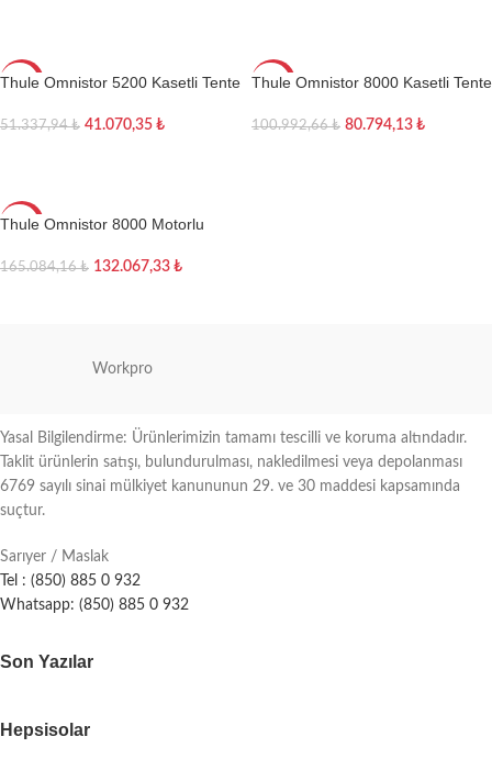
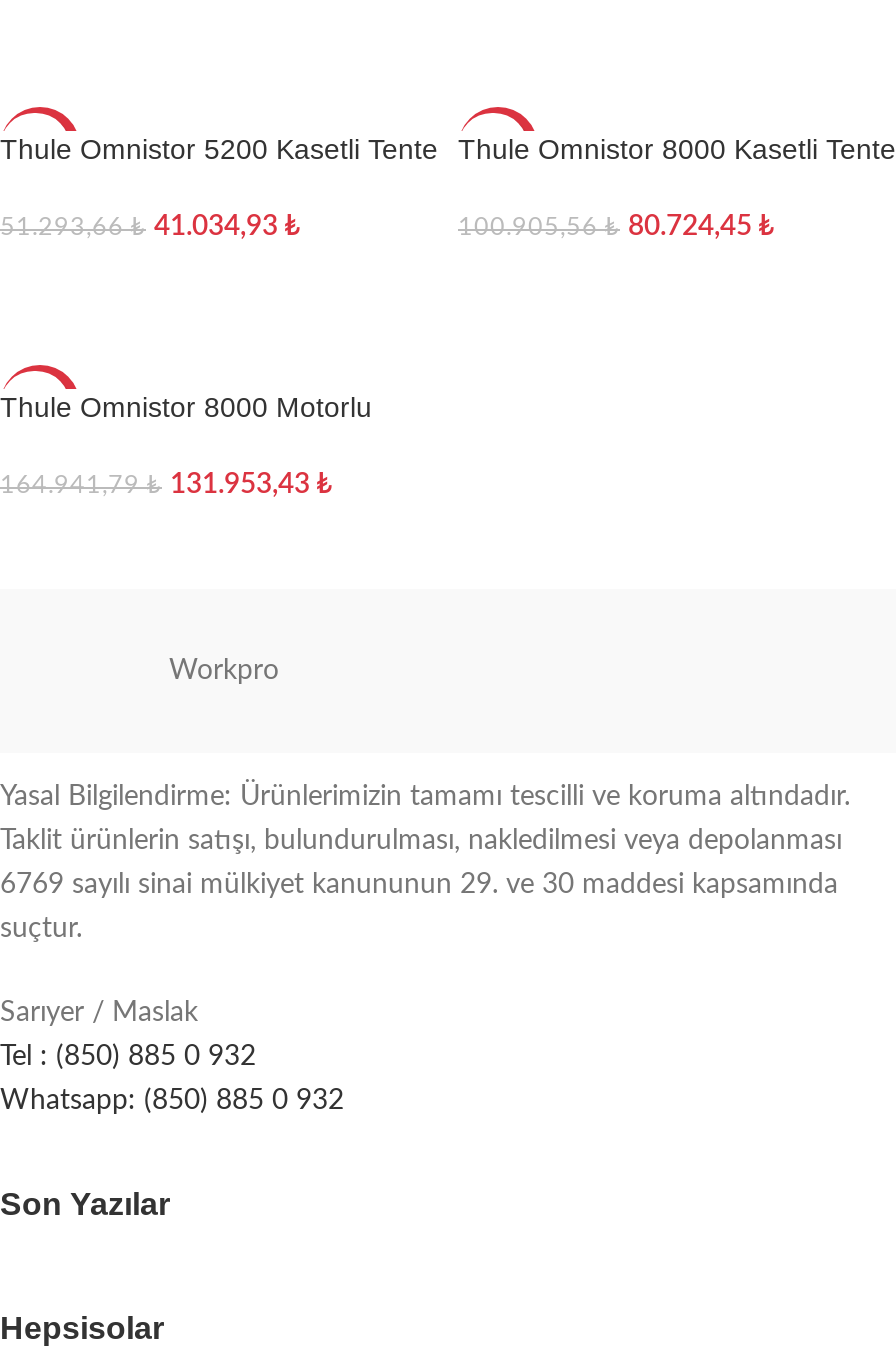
[0,117,165,132] 51.337,94₺ 41.070,35 ₺ -> [0,212,300,240] 51.293,66₺ 41.034,93 ₺
[251,117,425,132] 100.992,66₺ 80.794,13 ₺ -> [458,212,774,240] 100.905,56₺ 80.724,45 ₺
[0,259,182,275] 165.084,16₺ 132.067,33 ₺ -> [0,471,332,499] 164.941,79₺ 131.953,43 ₺

